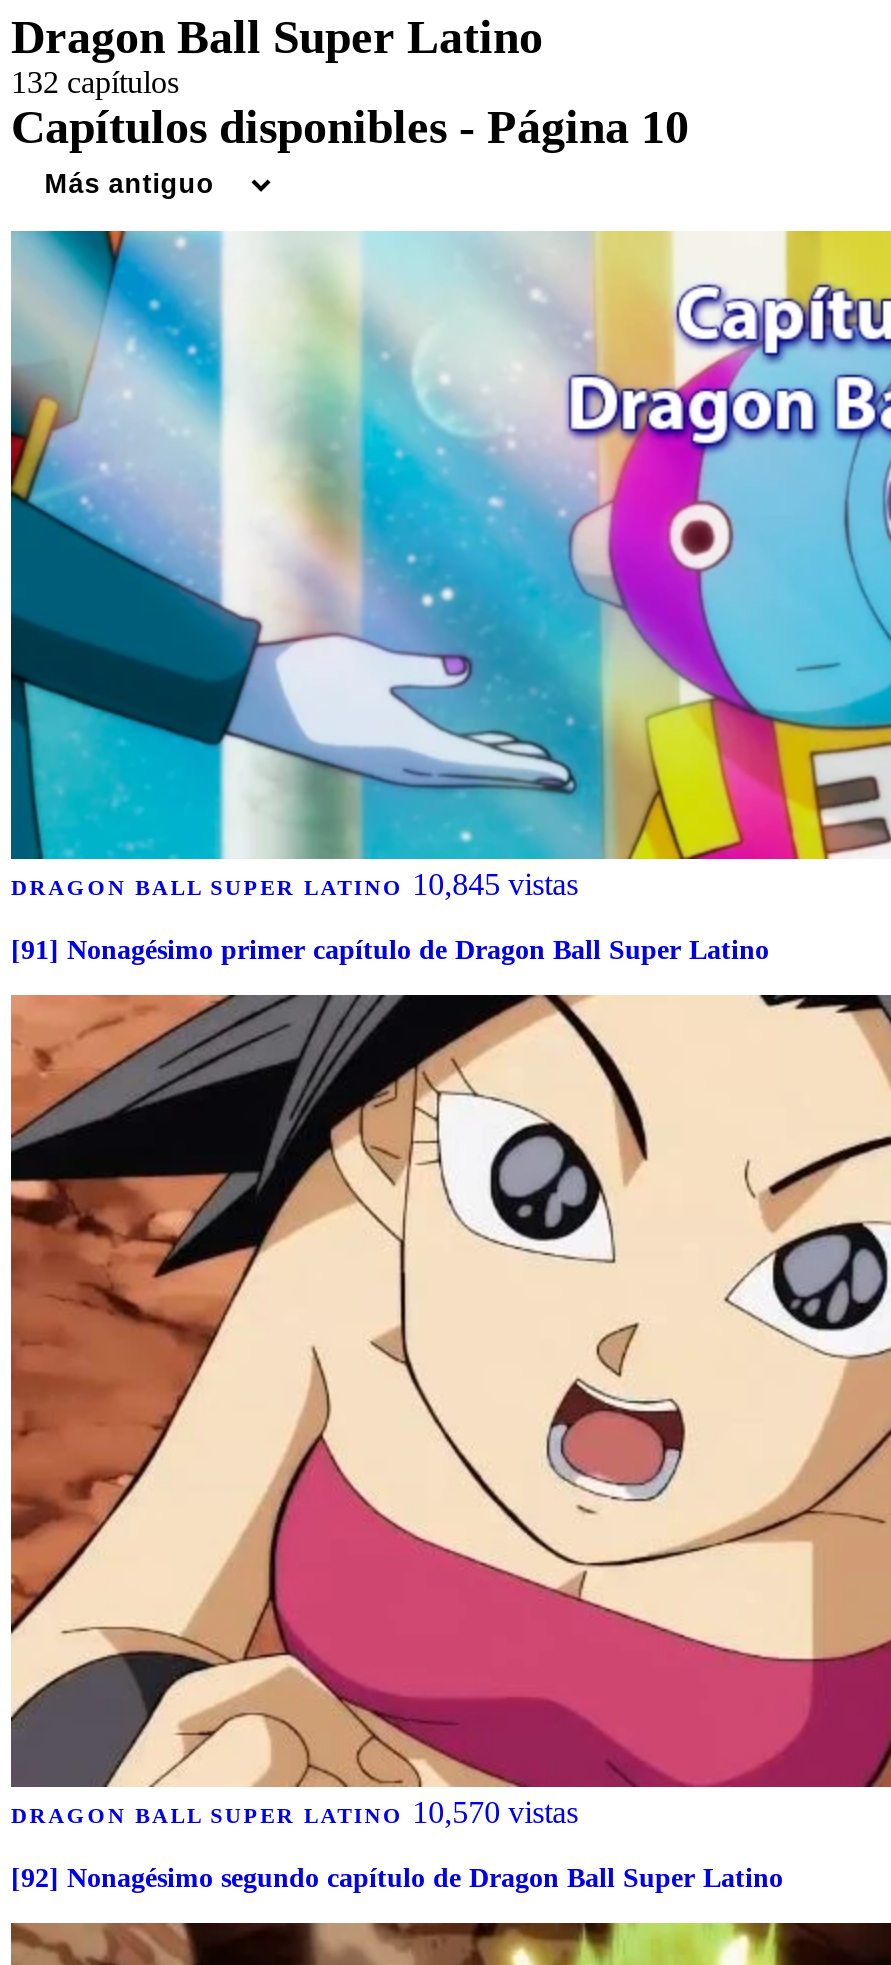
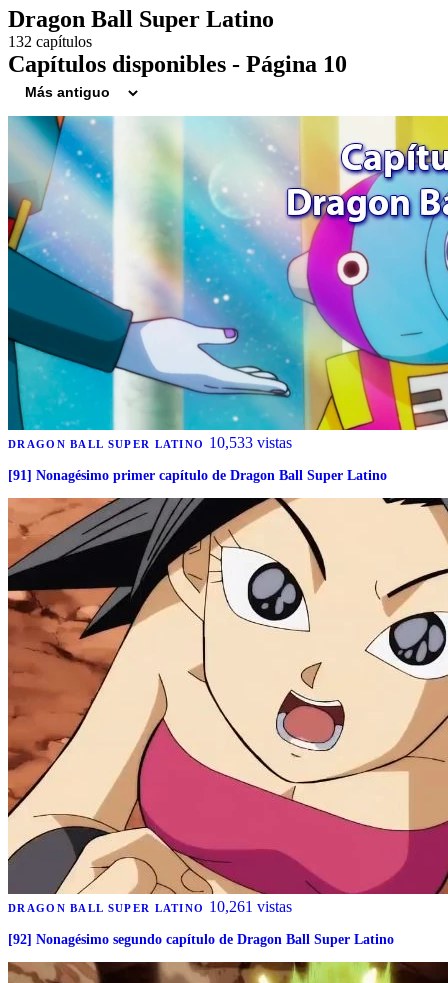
[11,866,578,900] DRAGON BALL SUPER LATINO 10,845 vistas -> [8,434,292,451] DRAGON BALL SUPER LATINO 10,533 vistas
[11,1794,578,1828] DRAGON BALL SUPER LATINO 10,570 vistas -> [8,898,292,915] DRAGON BALL SUPER LATINO 10,261 vistas

